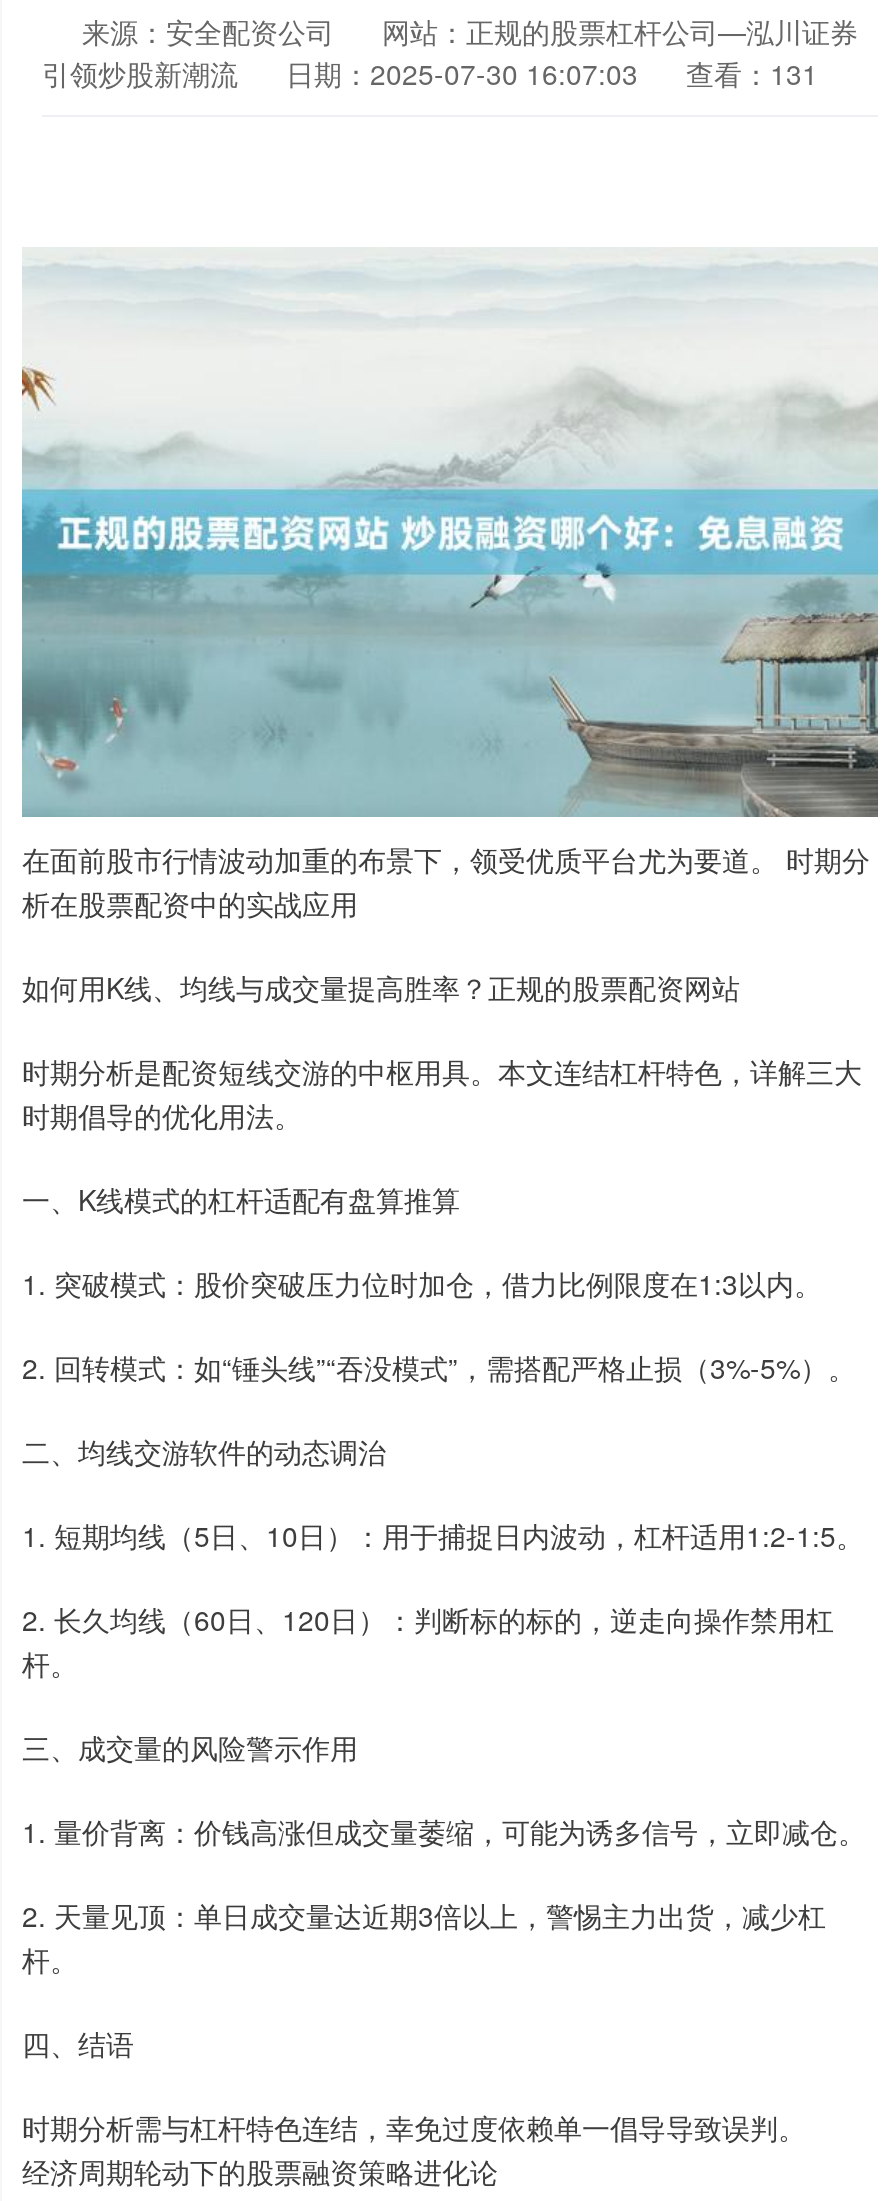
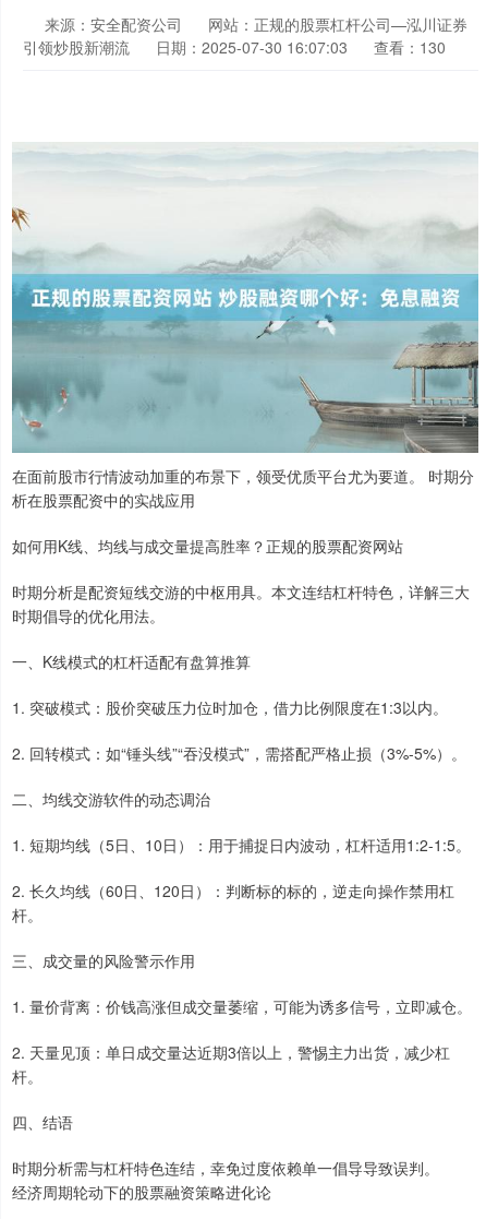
[42,53,818,93] 引领炒股新潮流 日期：2025-07-30 16:07:03 查看：131 -> [23,36,446,58] 引领炒股新潮流 日期：2025-07-30 16:07:03 查看：130

